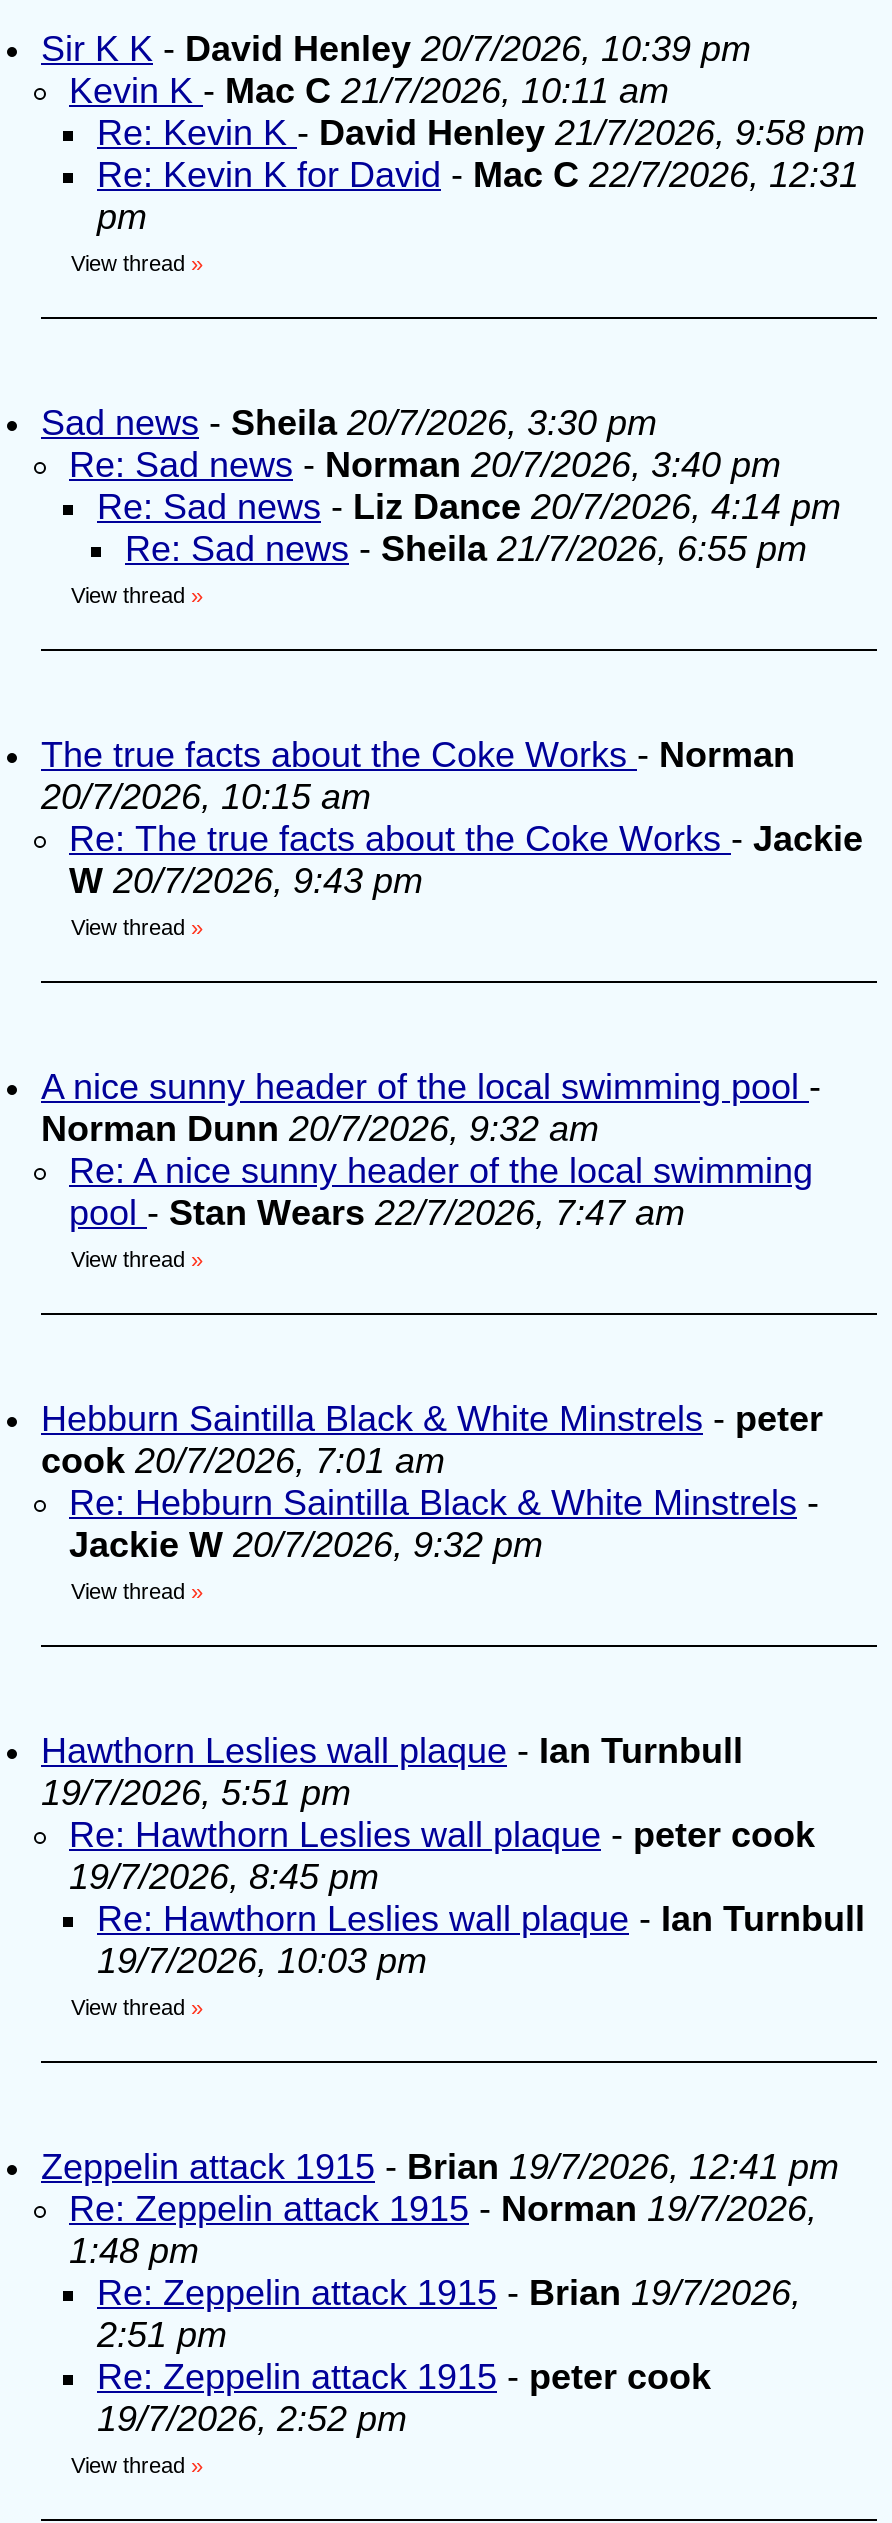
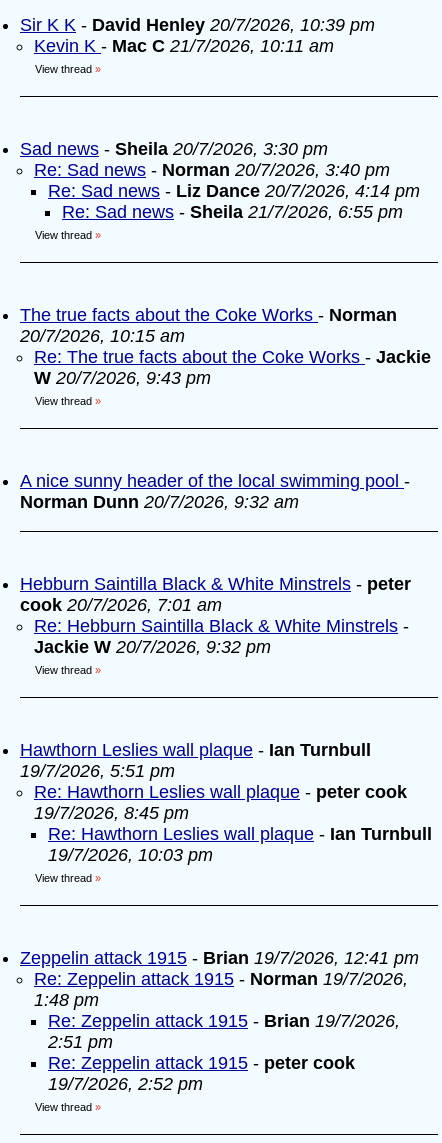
[97,113,865,237] Re: Kevin K - David Henley 21/7/2026, 9:58 pm | Re: Kevin K for David - Mac C 22/7/2026, 12:31 | pm -> none
[69,1151,813,1271] Re: A nice sunny header of the local swimming | pool - Stan Wears 22/7/2026, 7:47 am | View thread » -> none

